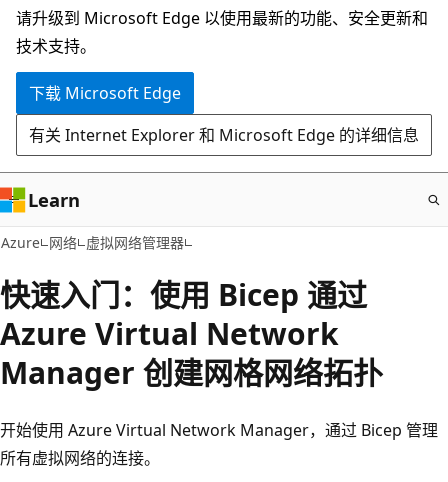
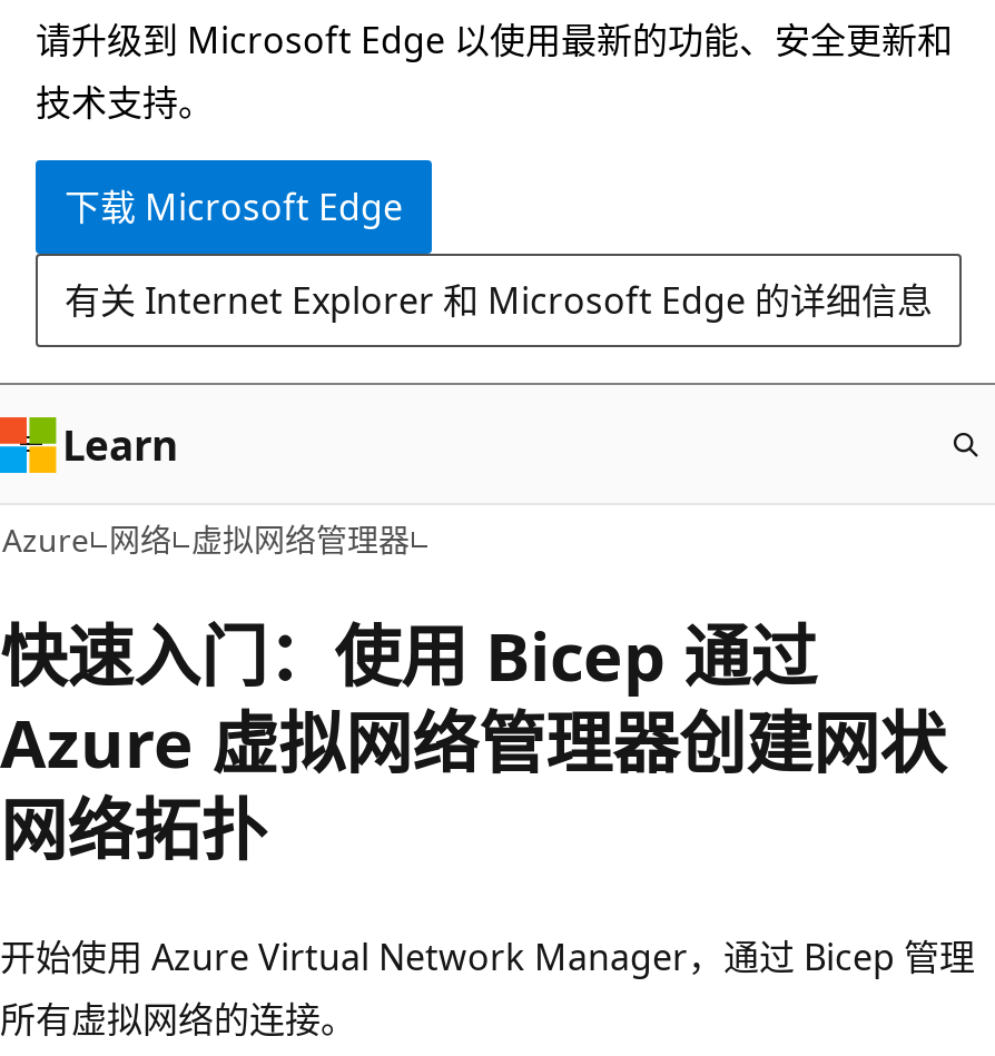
[0,312,383,392] Azure Virtual Network | Manager 创建网格网络拓扑 -> [0,695,946,874] Azure 虚拟网络管理器创建网状 | 网络拓扑

